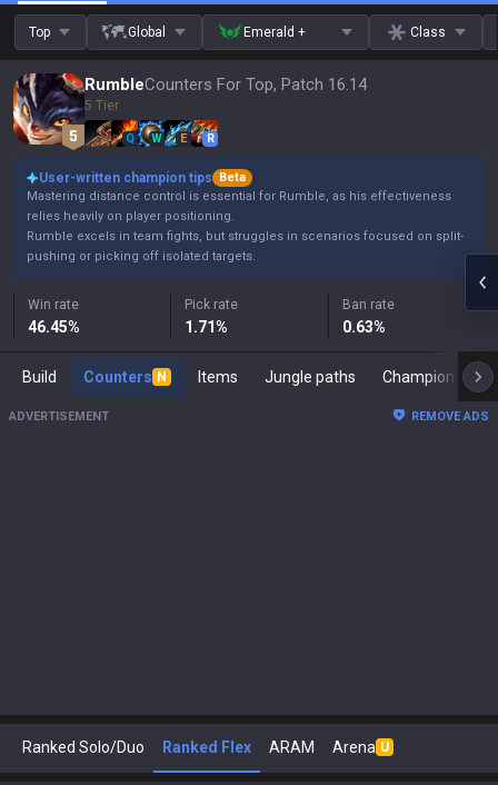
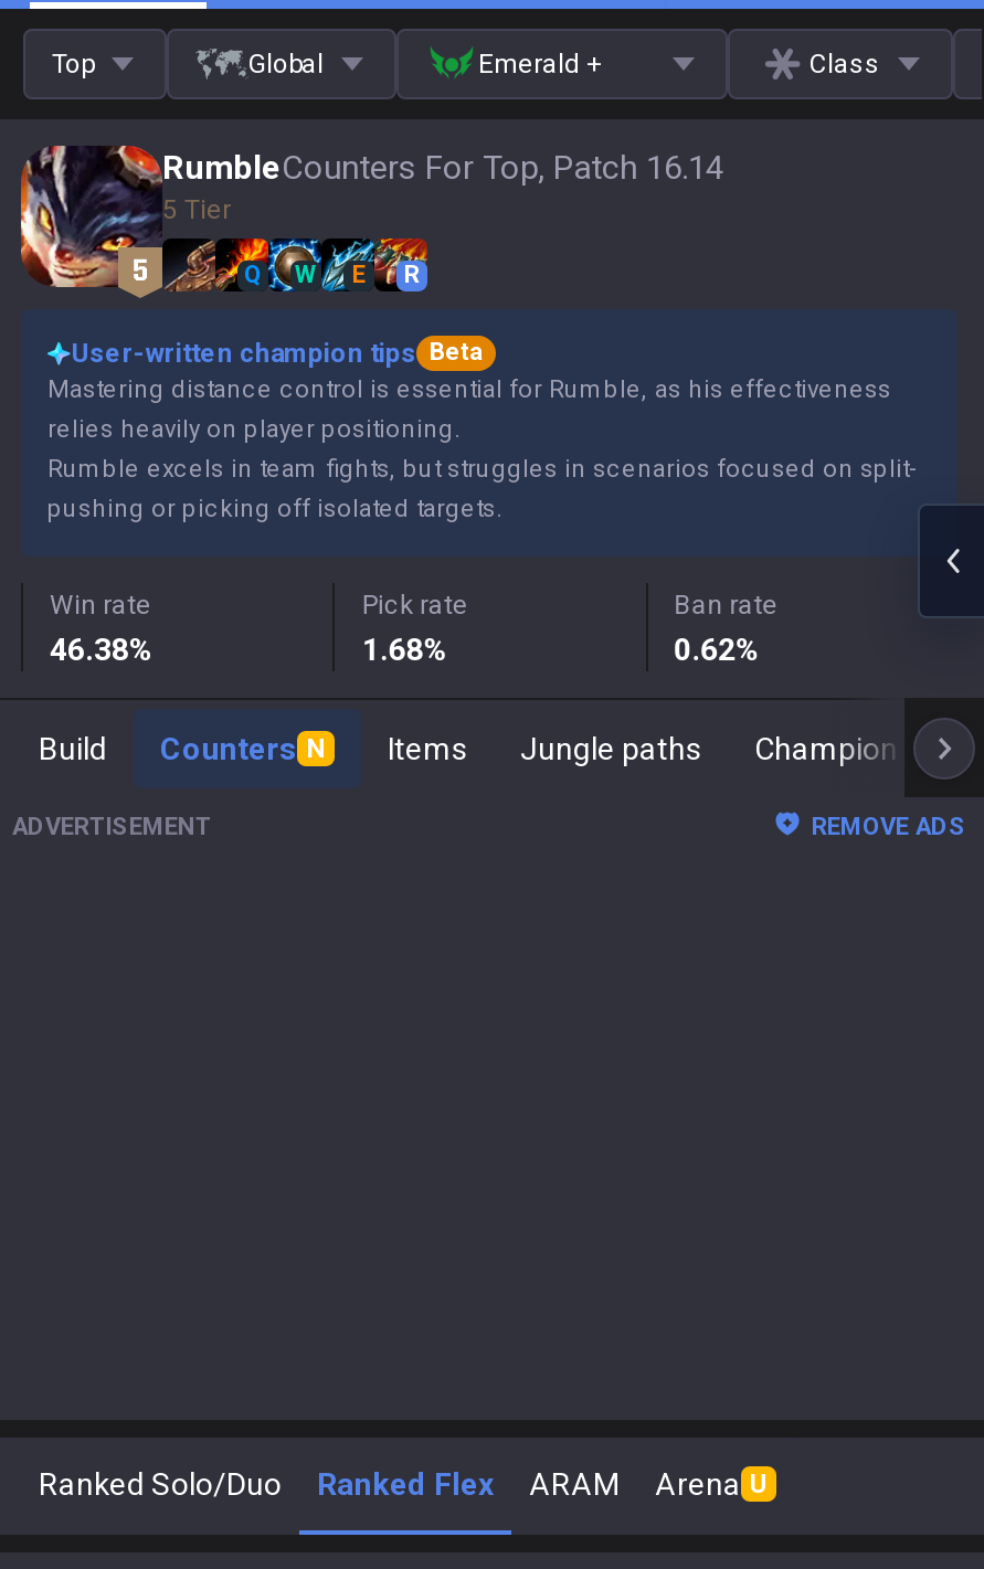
[28,318,80,336] 46.45% -> [50,632,154,667] 46.38%
[185,318,228,336] 1.71% -> [362,632,448,667] 1.68%
[342,318,385,336] 0.63% -> [674,632,760,667] 0.62%

